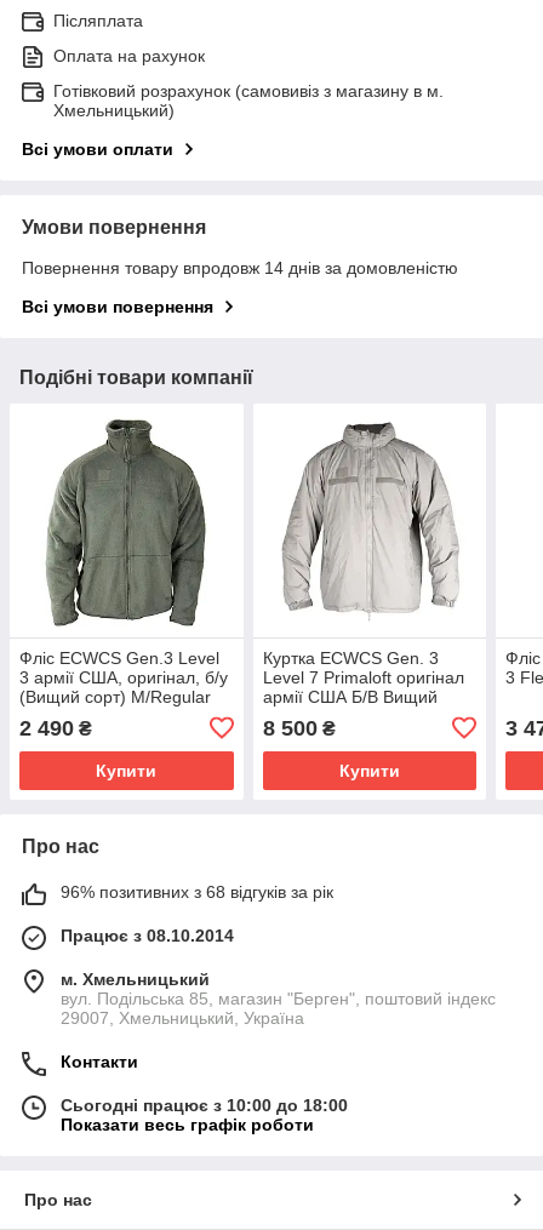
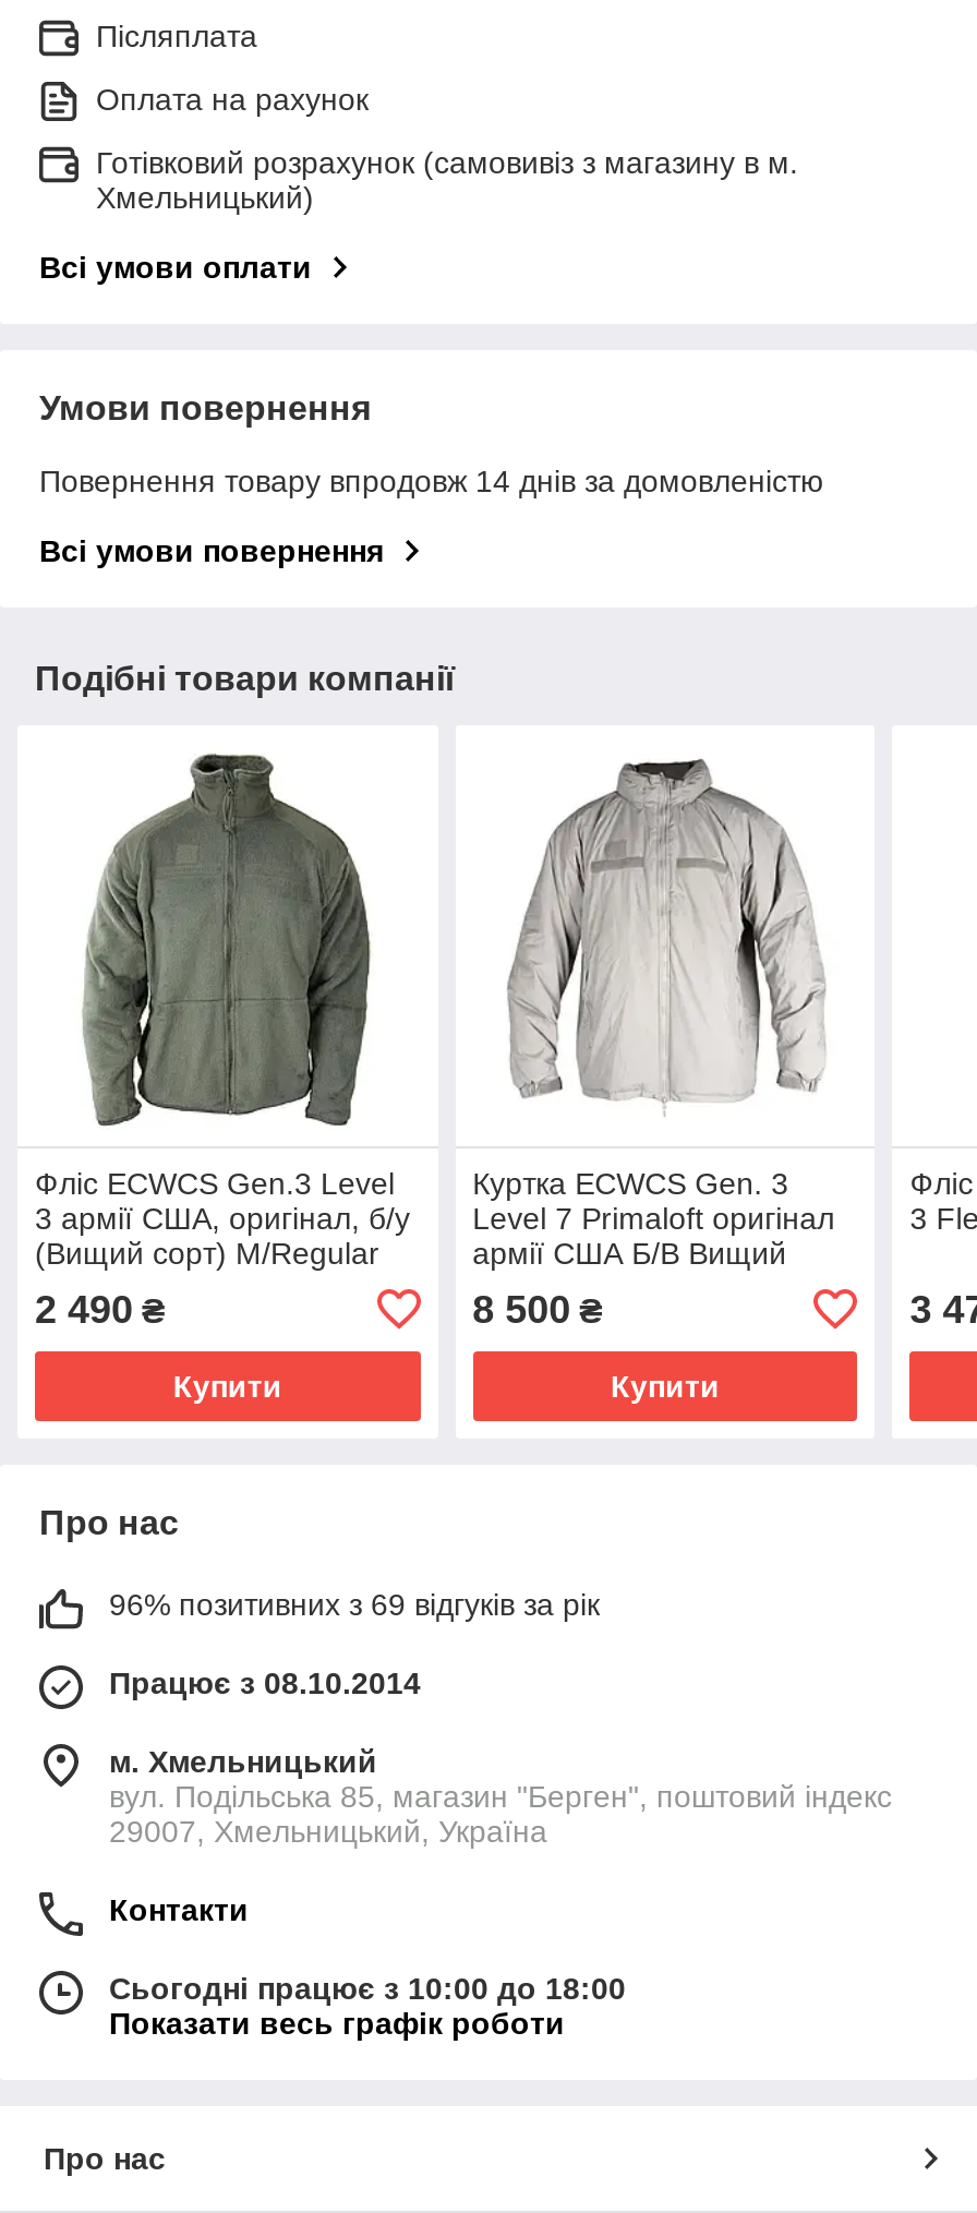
[61,882,333,901] 96% позитивних з 68 відгуків за рік -> [109,1587,600,1621] 96% позитивних з 69 відгуків за рік

